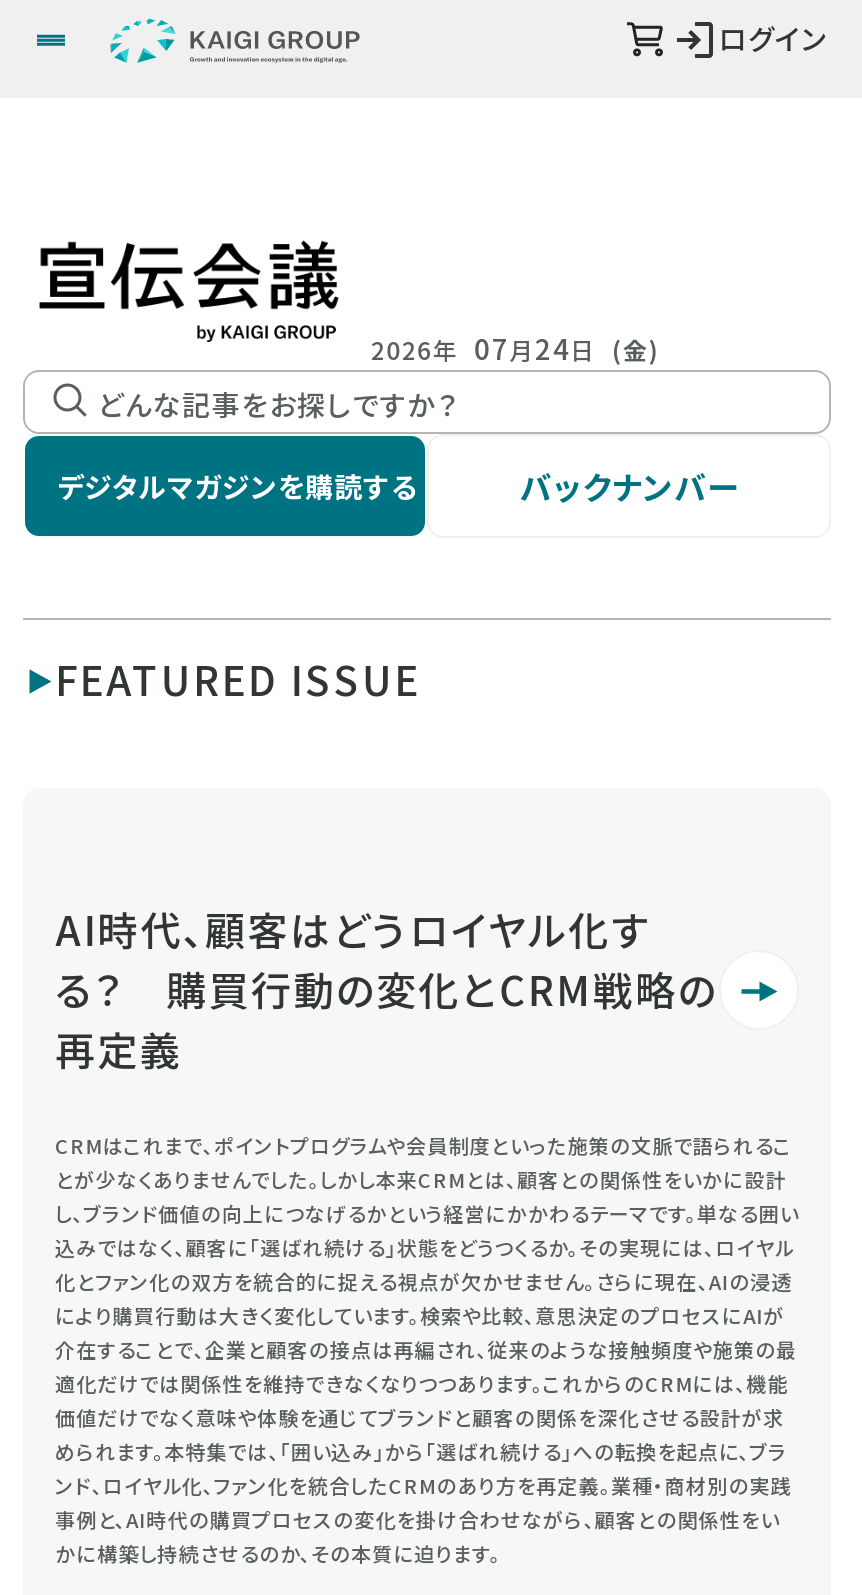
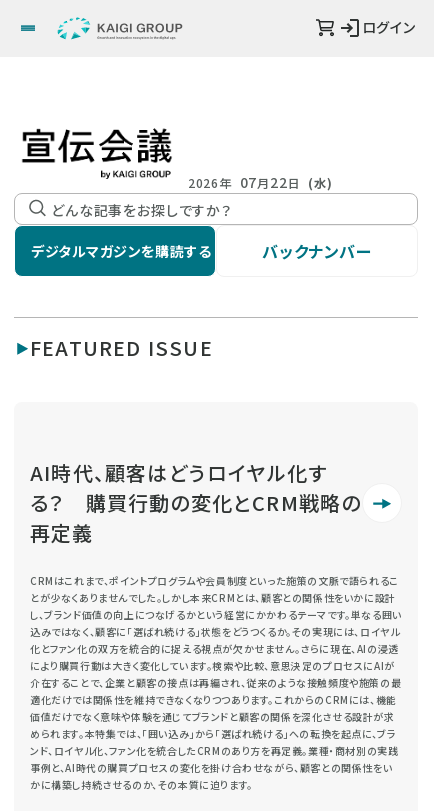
[371,328,660,368] 2026年 07月24日 (金) -> [188,172,333,192] 2026年 07月22日 (水)

